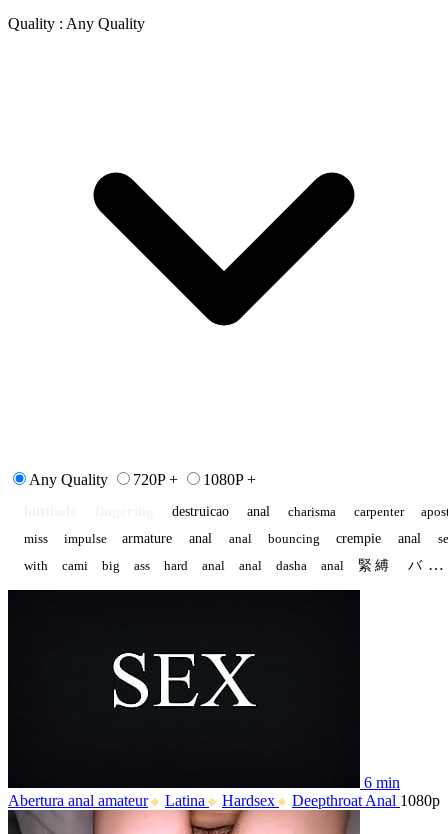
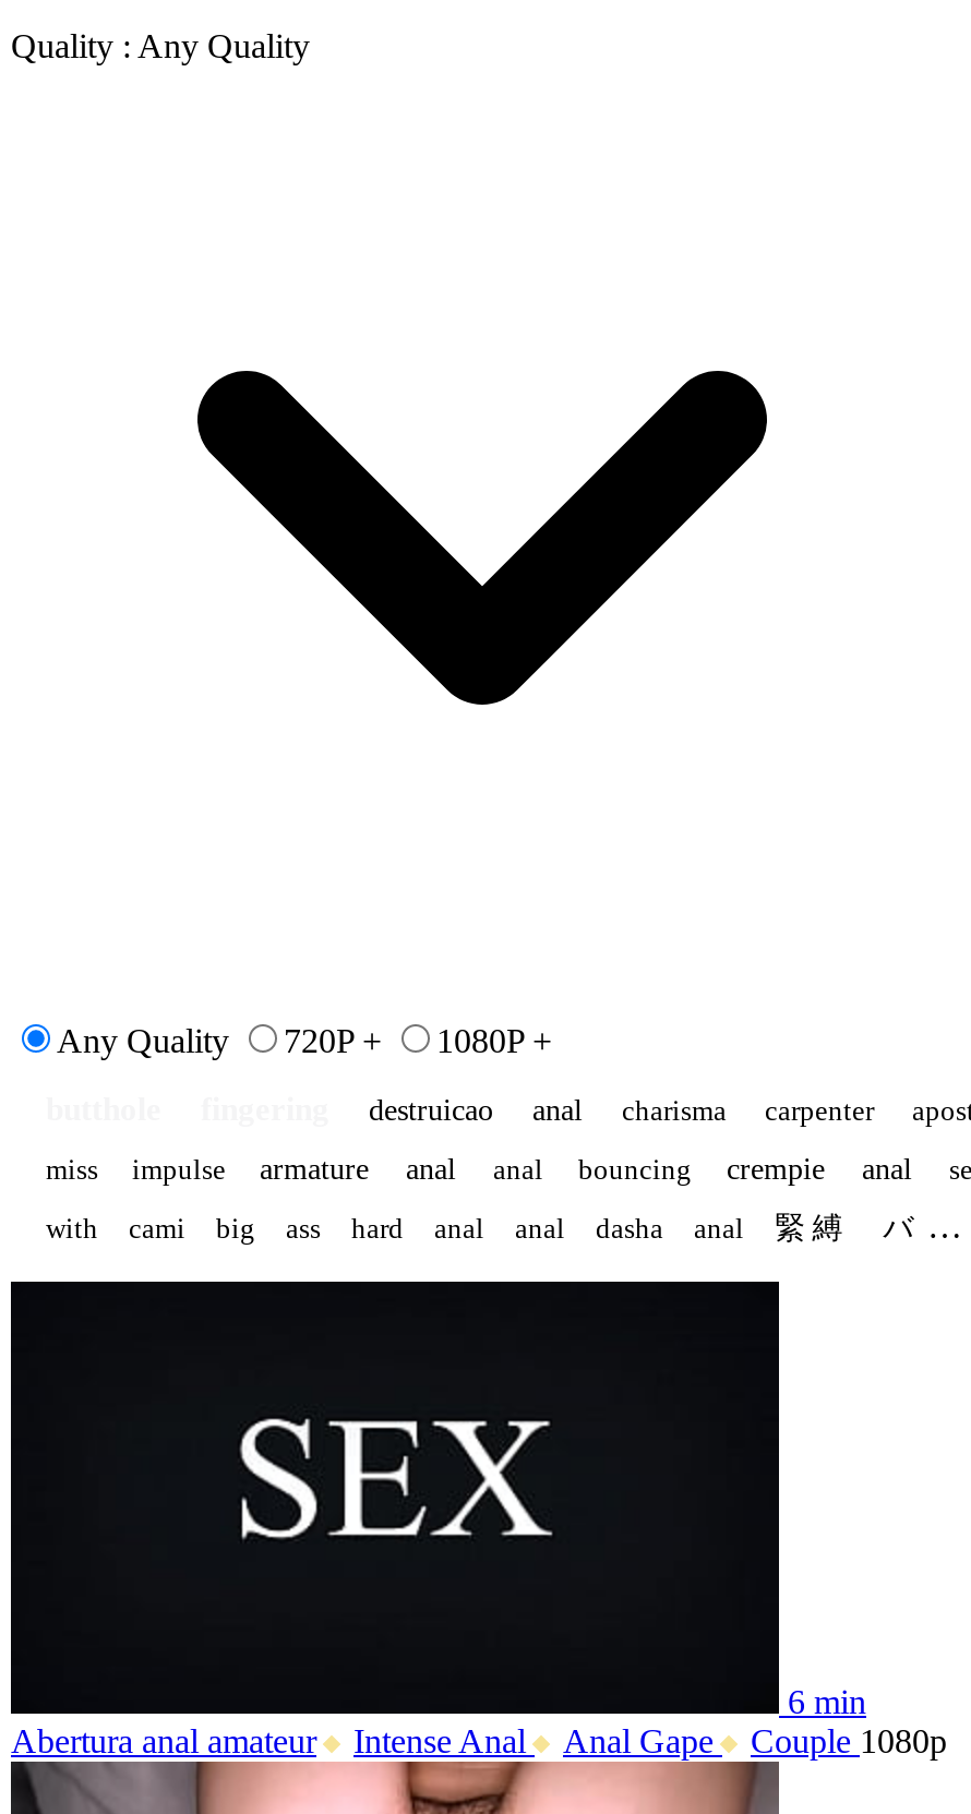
[165,792,440,809] Latina | Hardsex | Deepthroat Anal 1080p -> [353,1722,947,1759] Intense Anal | Anal Gape | Couple 1080p

